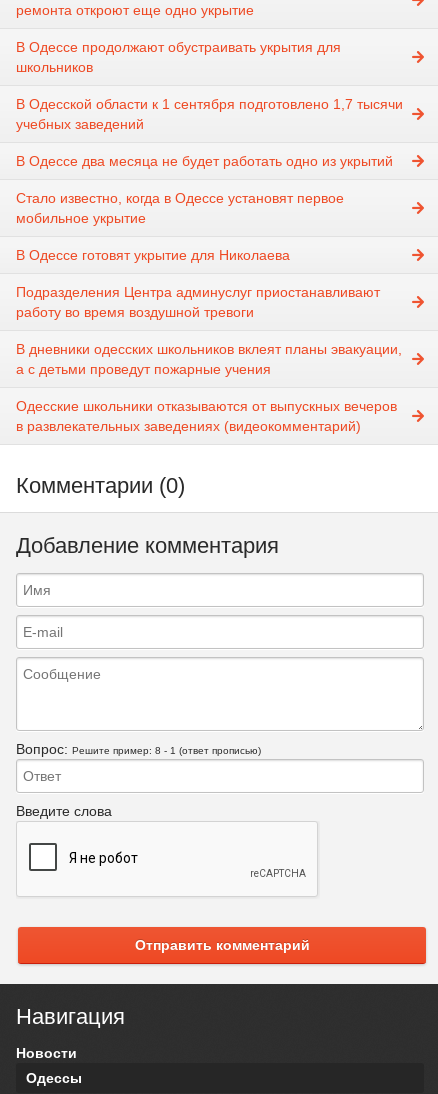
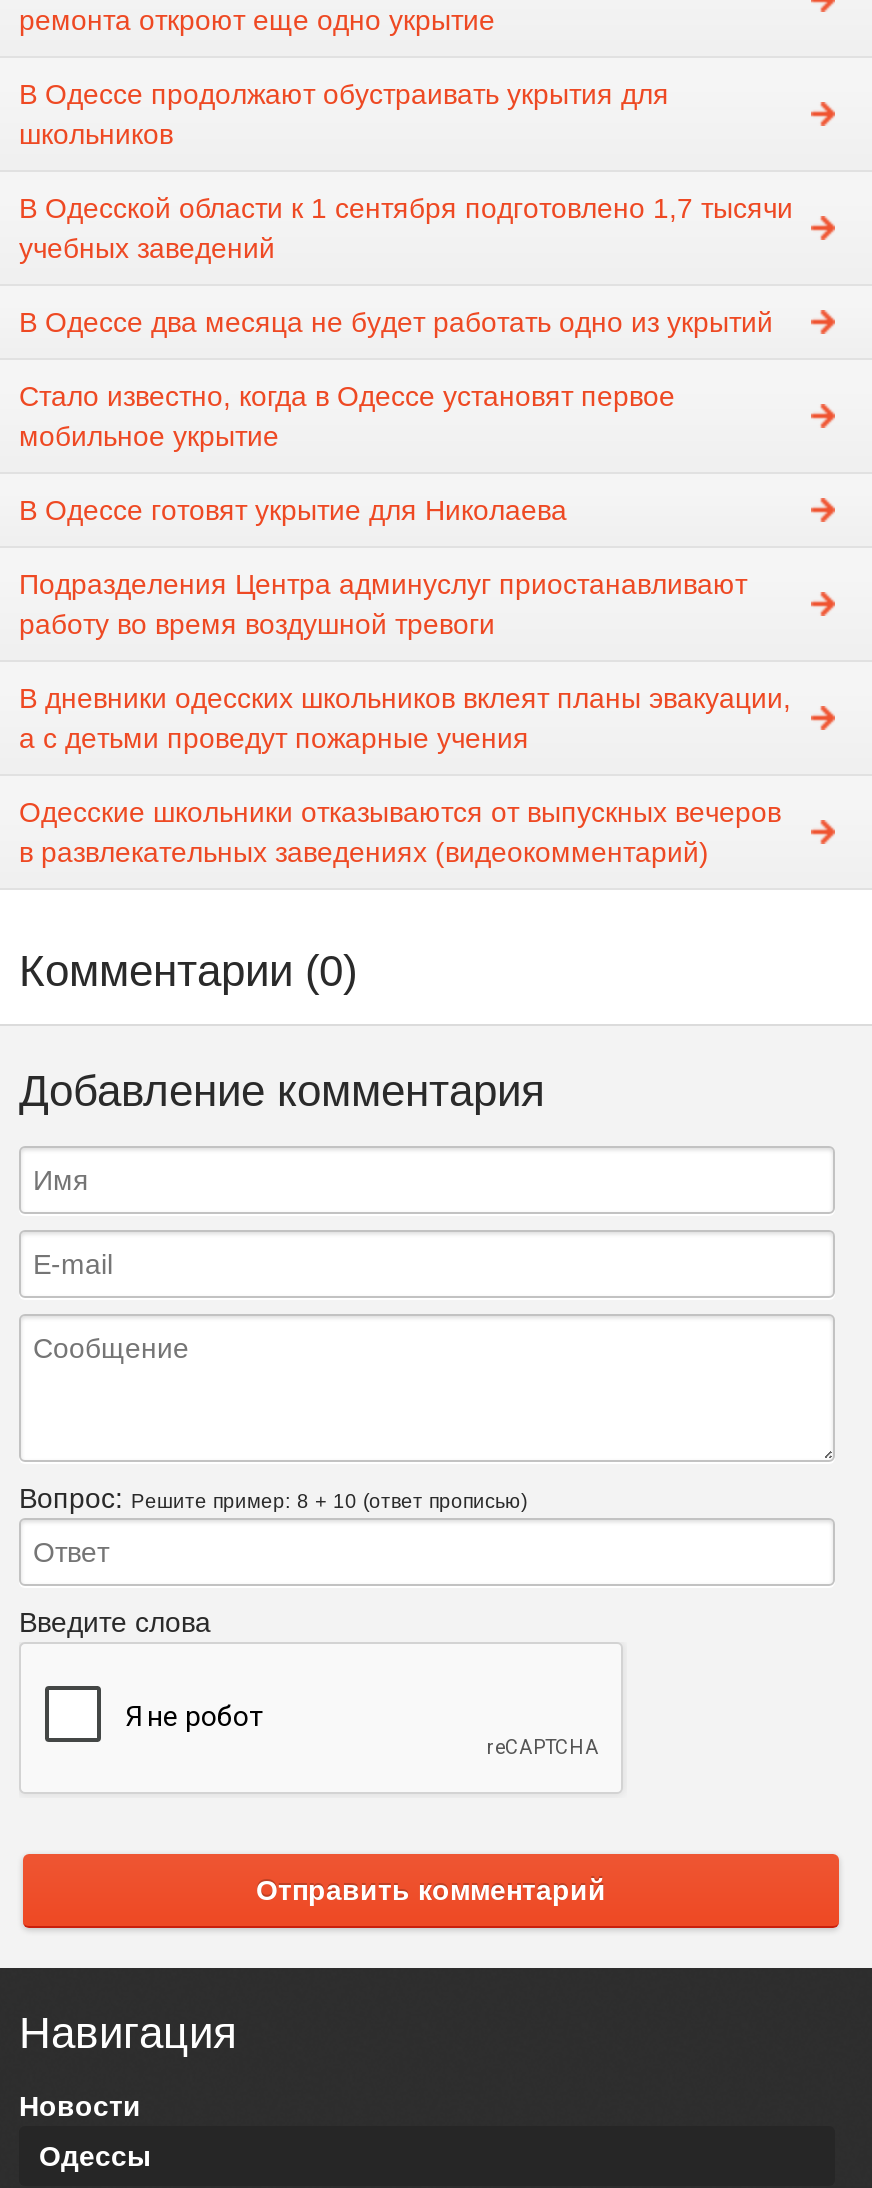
[16,741,261,757] Вопрос: Решите пример: 8 - 1 (ответ прописью) -> [19,1481,527,1513] Вопрос: Решите пример: 8 + 10 (ответ прописью)

